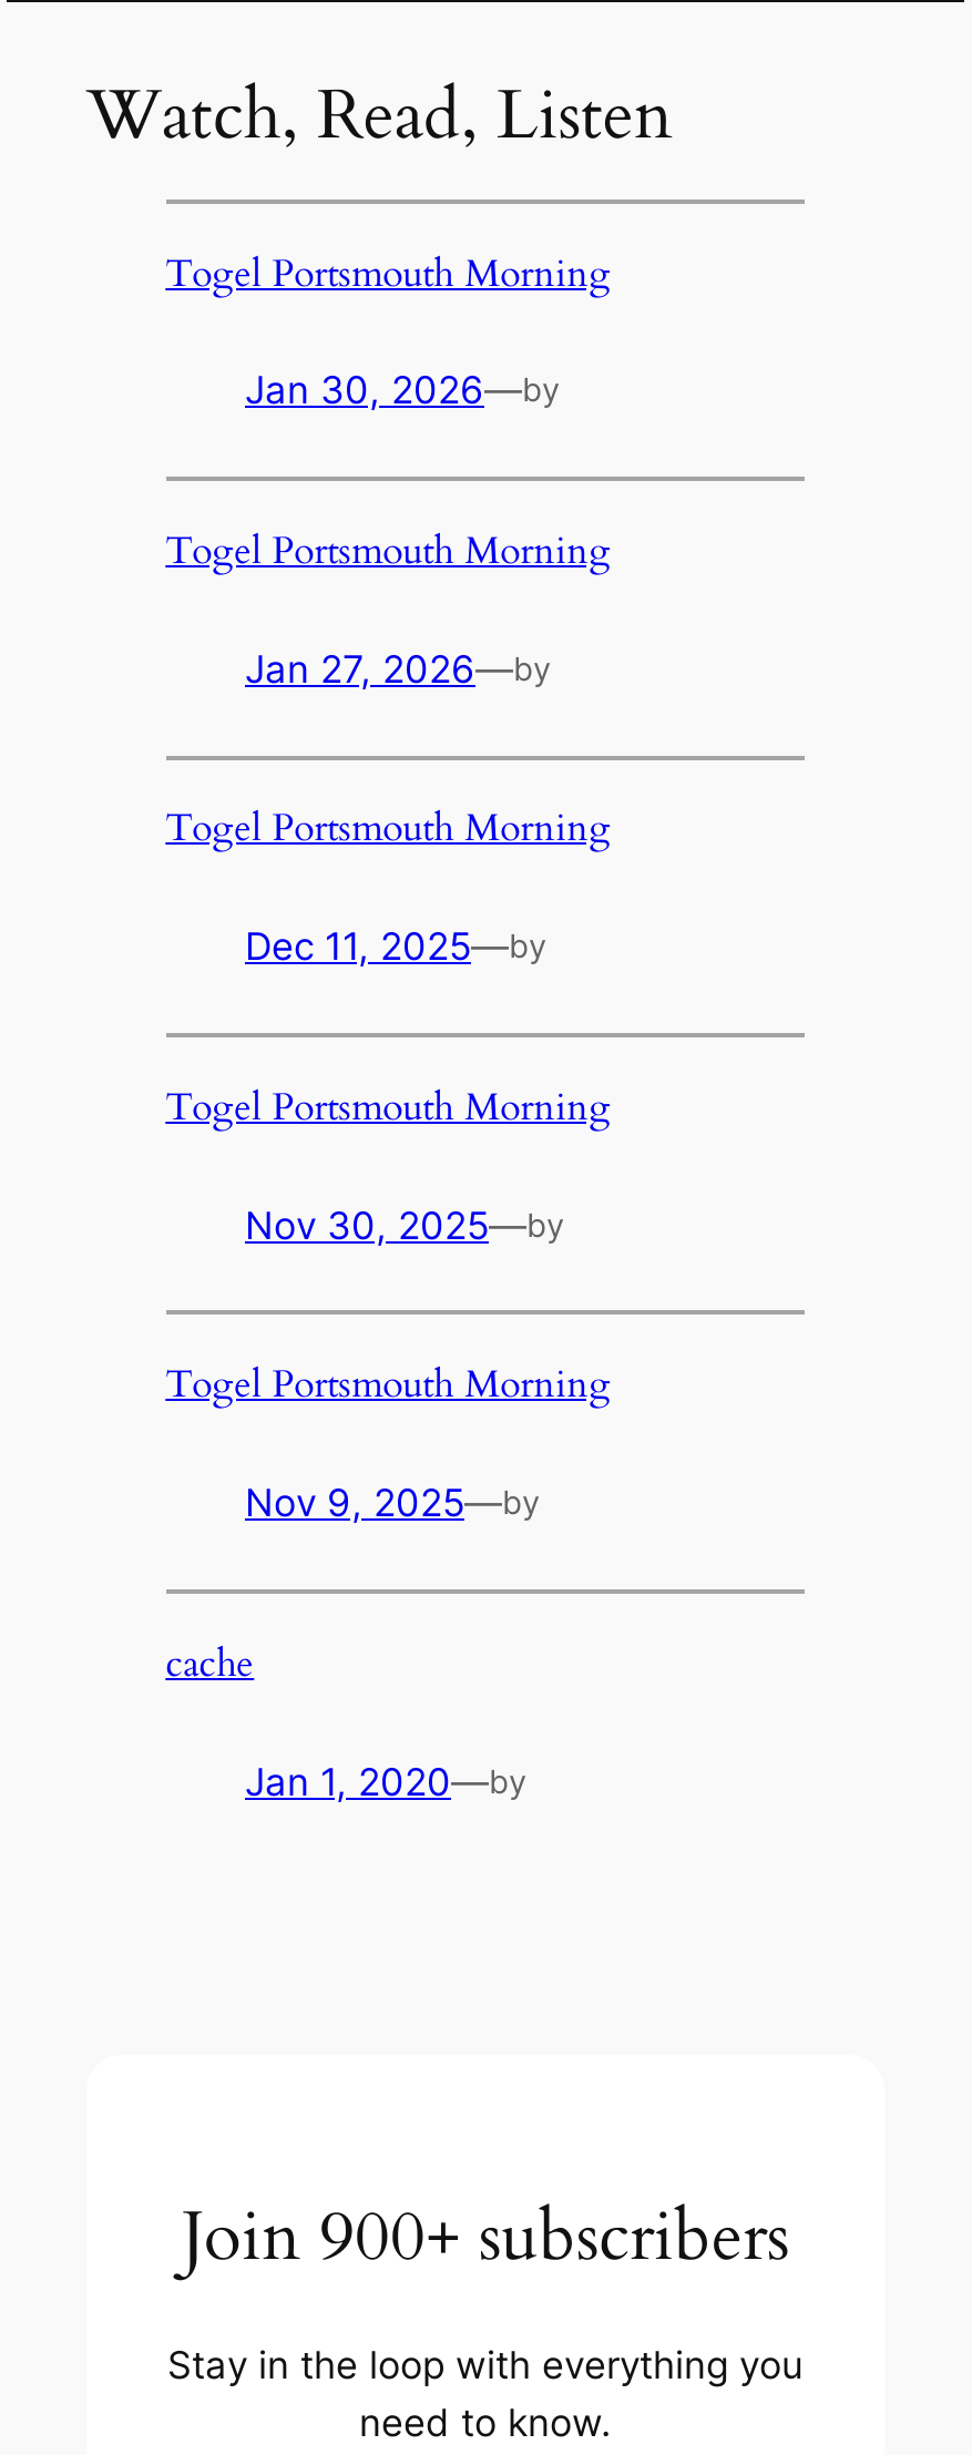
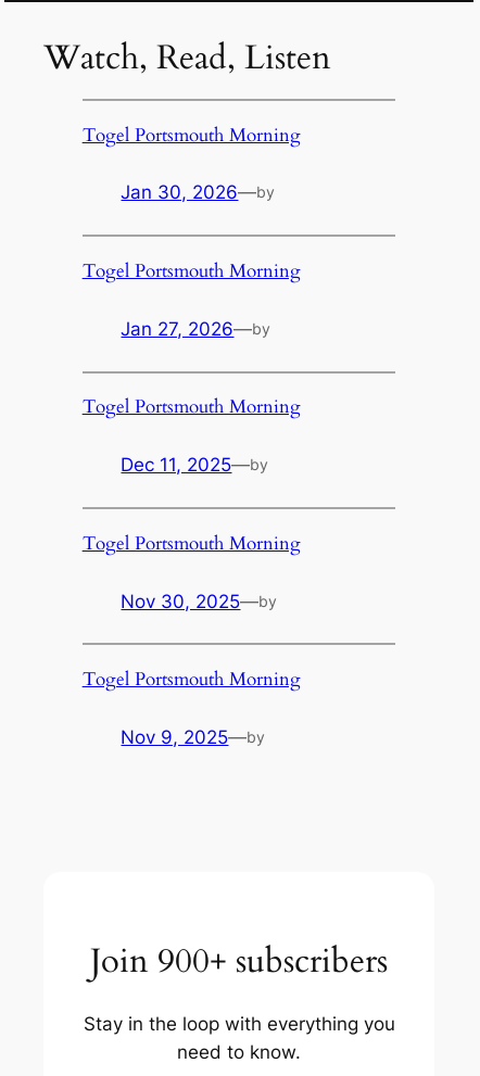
[166,1638,526,1803] cache | Jan 1, 2020—by -> none

